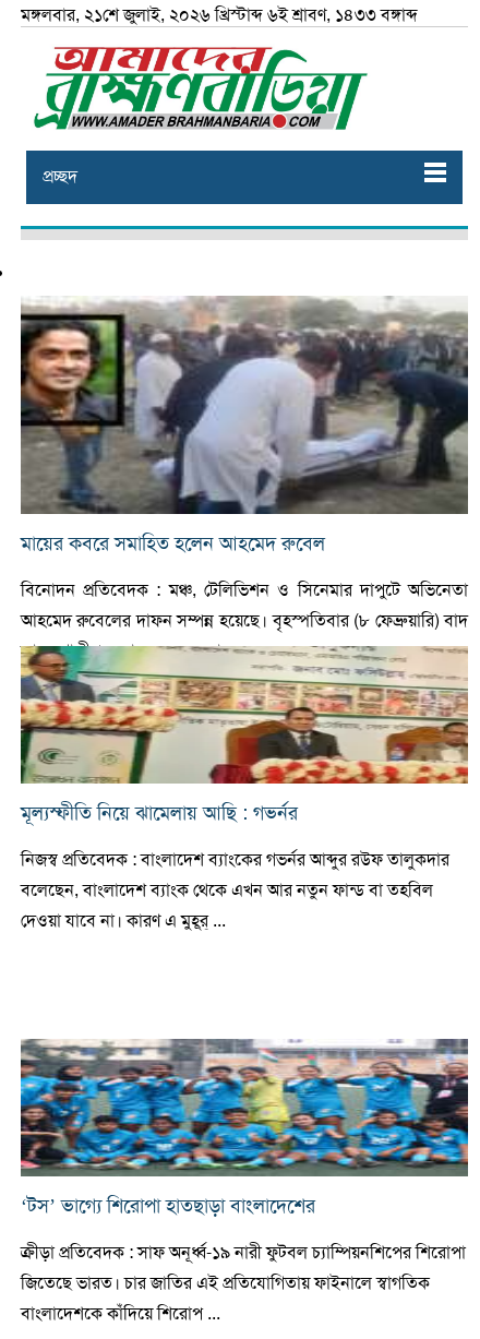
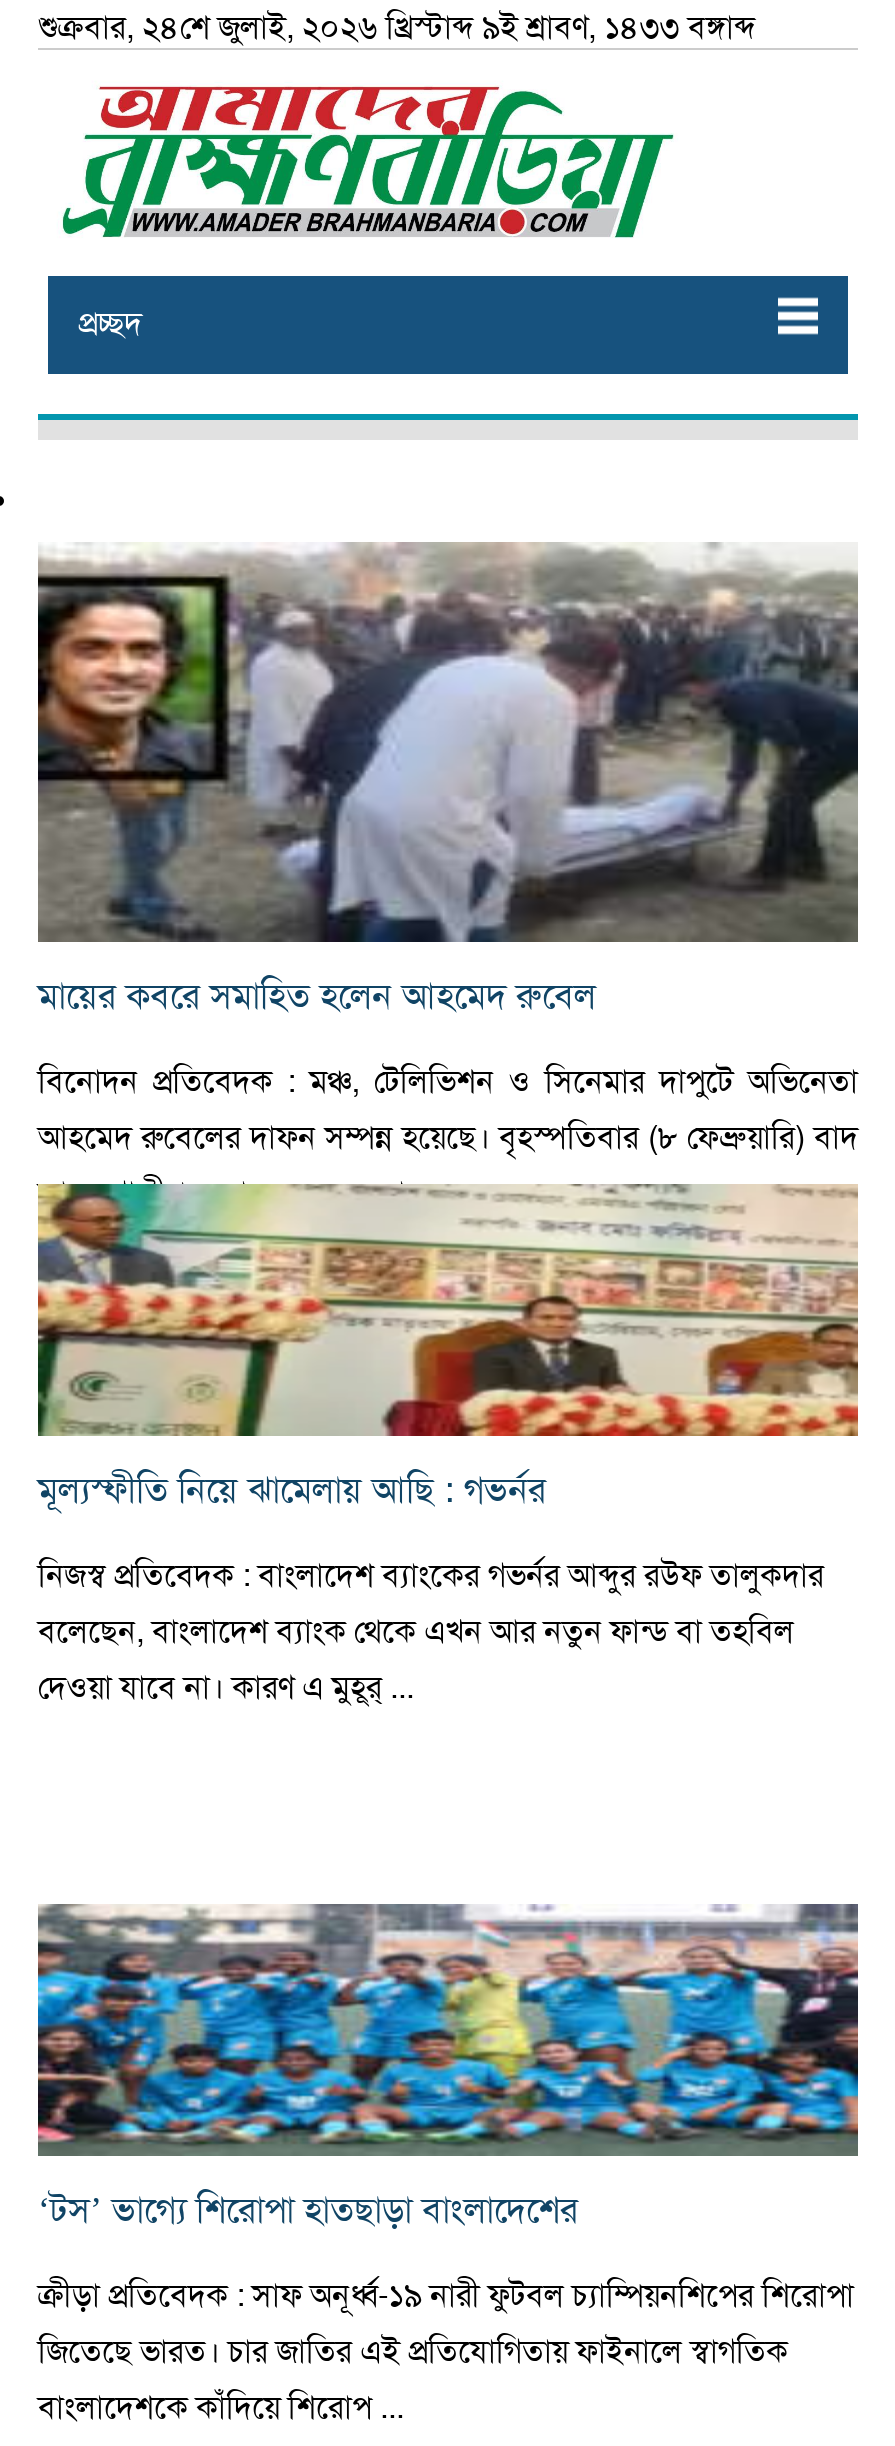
[21,4,418,26] মঙ্গলবার, ২১শে জুলাই, ২০২৬ খ্রিস্টাব্দ ৬ই শ্রাবণ, ১৪৩৩ বঙ্গাব্দ -> [38,8,756,48] শুক্রবার, ২৪শে জুলাই, ২০২৬ খ্রিস্টাব্দ ৯ই শ্রাবণ, ১৪৩৩ বঙ্গাব্দ

